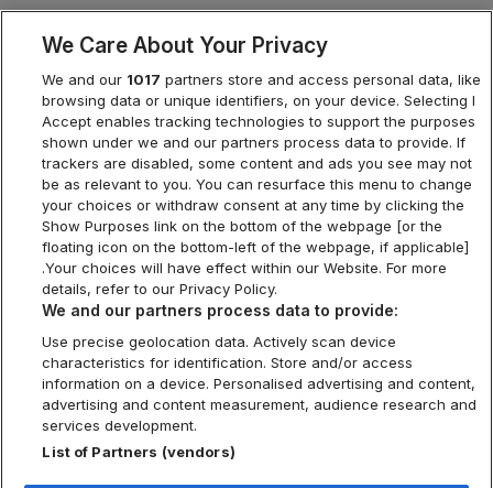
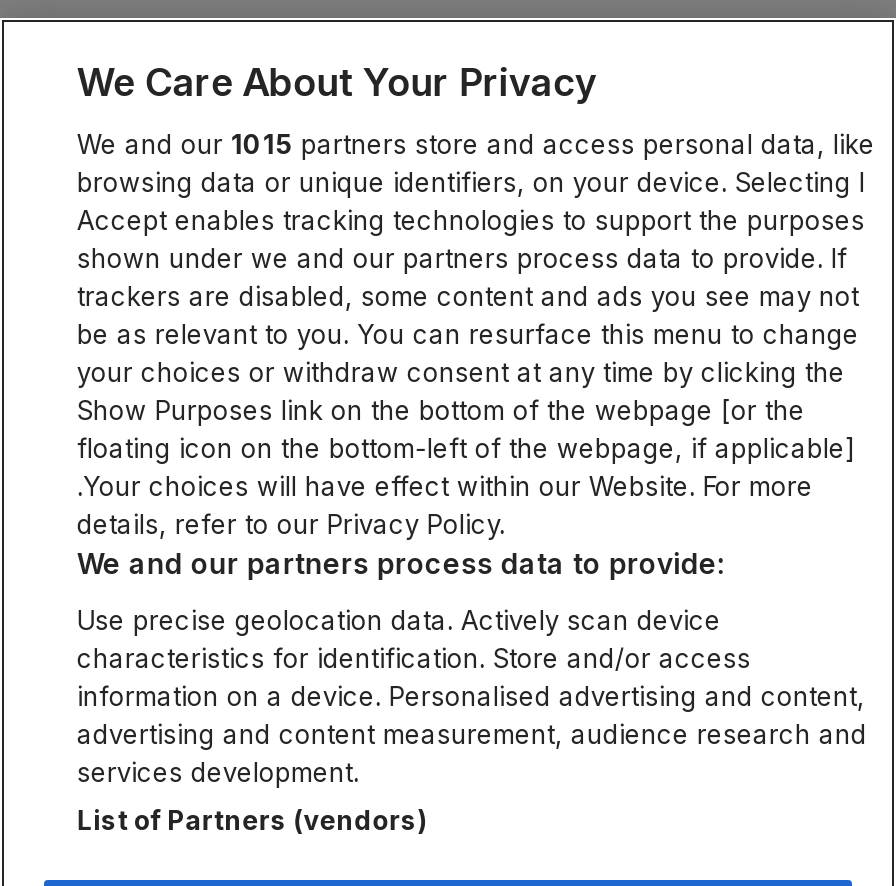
[42,71,481,88] We and our 1017 partners store and access personal data, like -> [77,128,875,160] We and our 1015 partners store and access personal data, like

